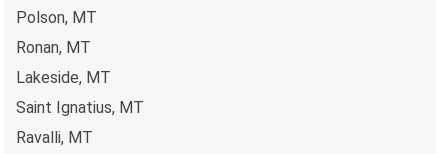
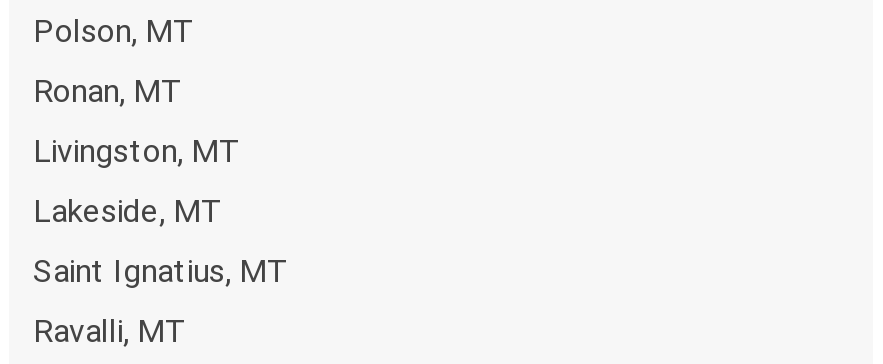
none -> [33,132,241,170] Livingston, MT

